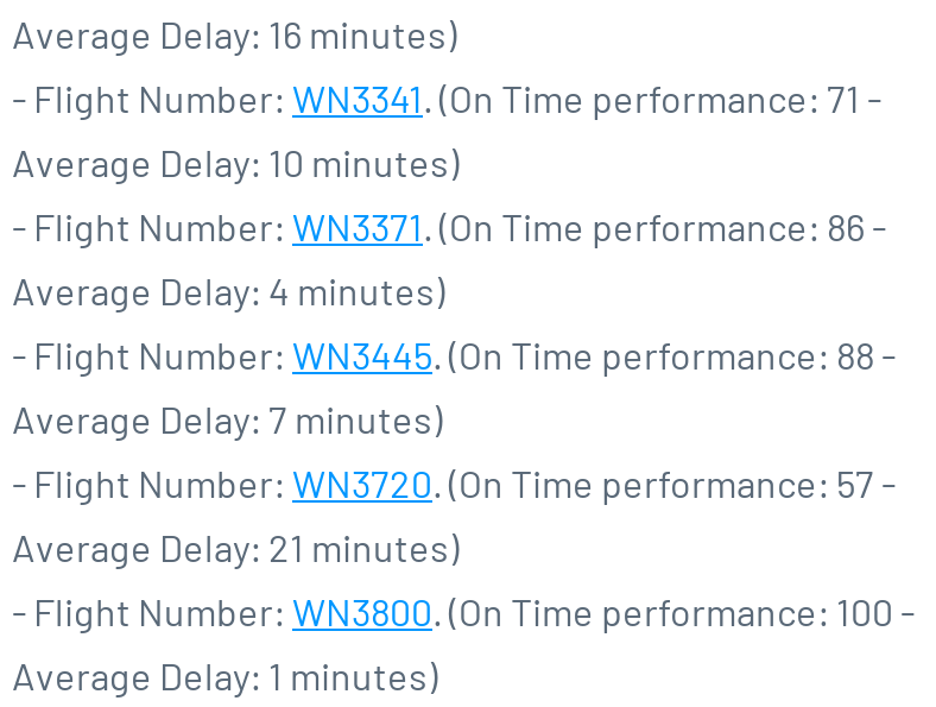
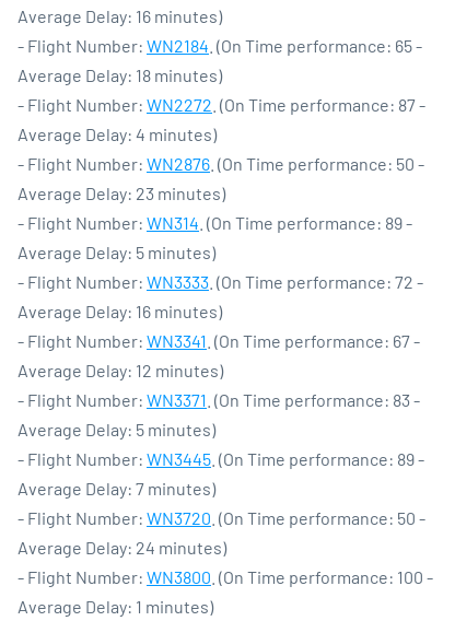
[12,75,881,120] - Flight Number: WN3341. (On Time performance: 71 - -> [17,35,422,56] - Flight Number: WN2184. (On Time performance: 65 -
[12,139,458,184] Average Delay: 10 minutes) -> [17,65,222,85] Average Delay: 18 minutes)
[12,203,886,248] - Flight Number: WN3371. (On Time performance: 86 - -> [17,94,425,115] - Flight Number: WN2272. (On Time performance: 87 -
[12,332,896,377] - Flight Number: WN3445. (On Time performance: 88 - -> [17,153,424,469] - Flight Number: WN2876. (On Time performance: 50 - | Average Delay: 23 minutes) | - Flight Number: WN314. (On Time performance: 89 - | Average Delay: 5 minutes) | - Flight Number: WN3333. (On Time performance: 72 - | Average Delay: 16 minutes) | - Flight Number: WN3341. (On Time performance: 67 - | Average Delay: 12 minutes) | - Flight Number: WN3371. (On Time performance: 83 - | Average Delay: 5 minutes) | - Flight Number: WN3445. (On Time performance: 89 -
[12,460,896,505] - Flight Number: WN3720. (On Time performance: 57 - -> [17,507,425,528] - Flight Number: WN3720. (On Time performance: 50 -
[12,524,458,569] Average Delay: 21 minutes) -> [17,537,226,558] Average Delay: 24 minutes)

